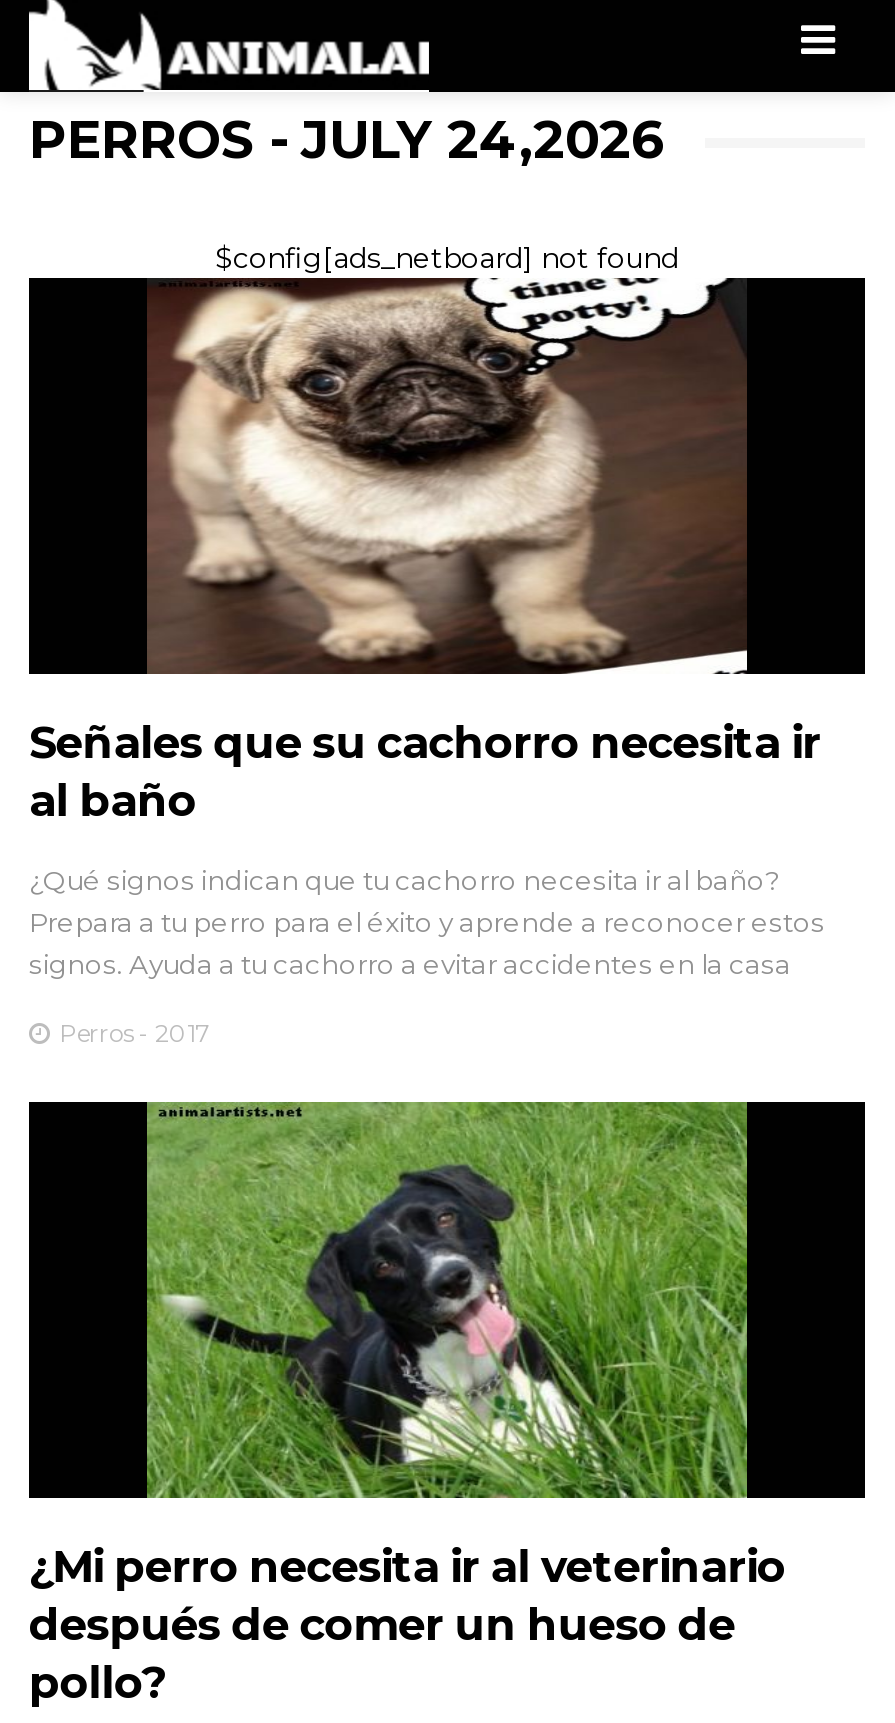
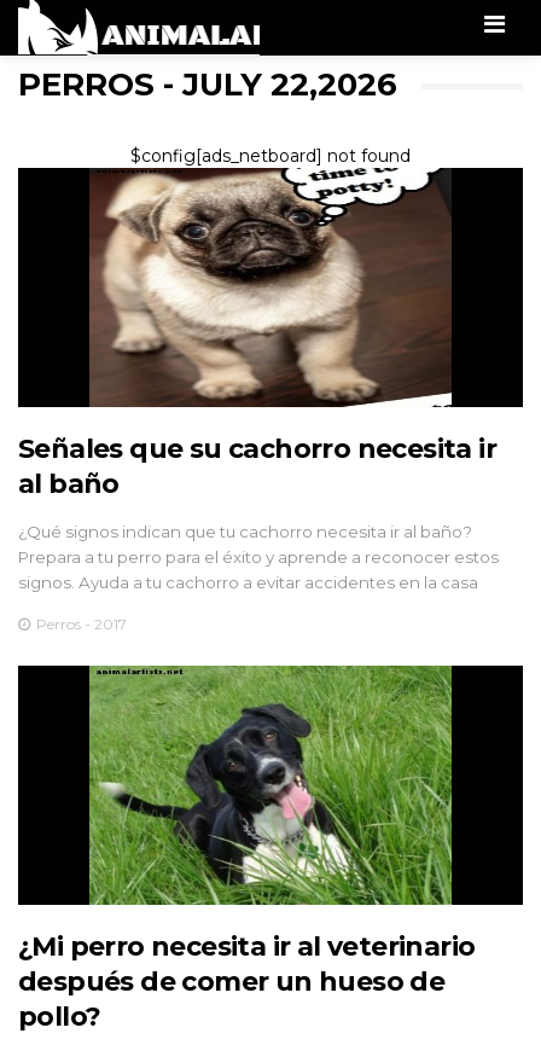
[29,108,665,172] PERROS - JULY 24,2026 -> [18,65,397,104] PERROS - JULY 22,2026

